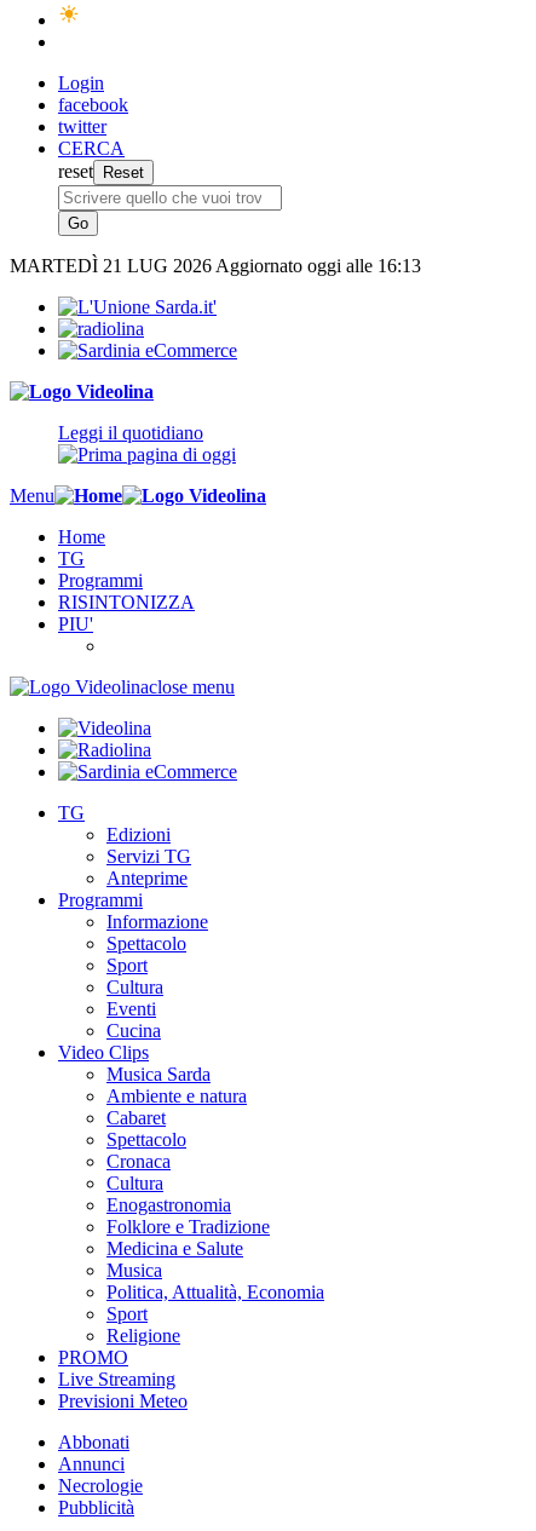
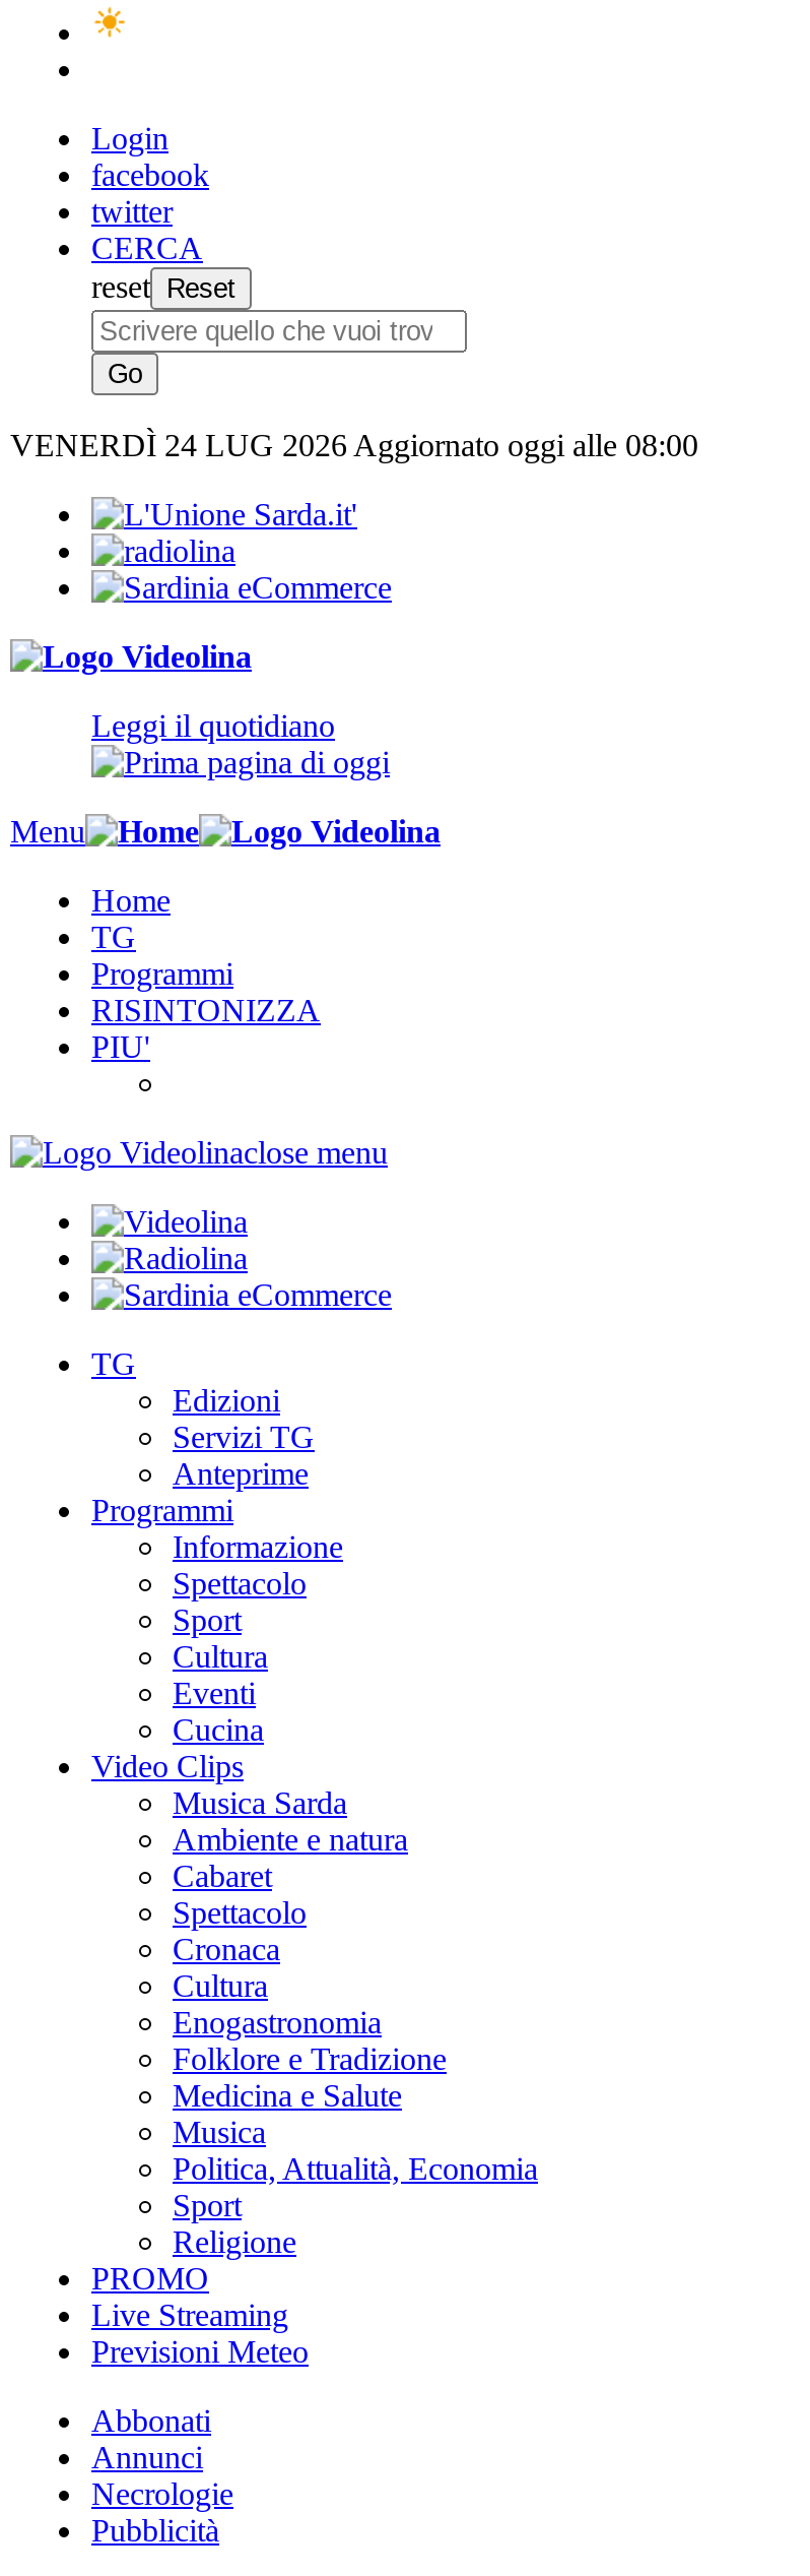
[10,255,421,276] MARTEDÌ 21 LUG 2026 Aggiornato oggi alle 16:13 -> [10,428,698,462] VENERDÌ 24 LUG 2026 Aggiornato oggi alle 08:00

